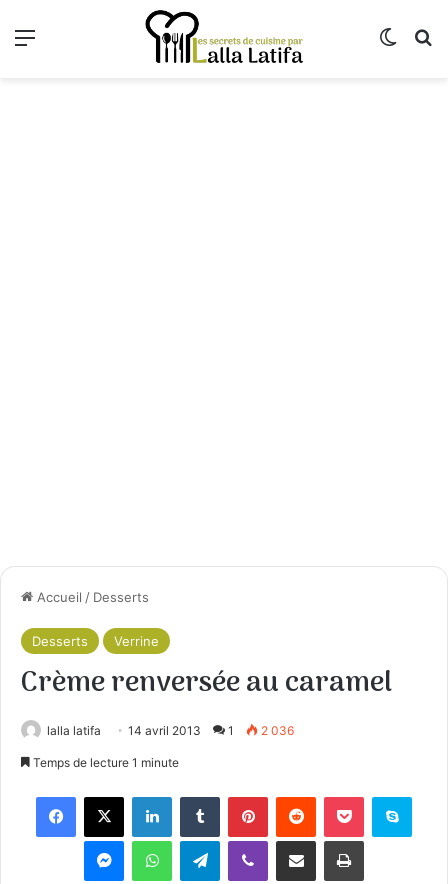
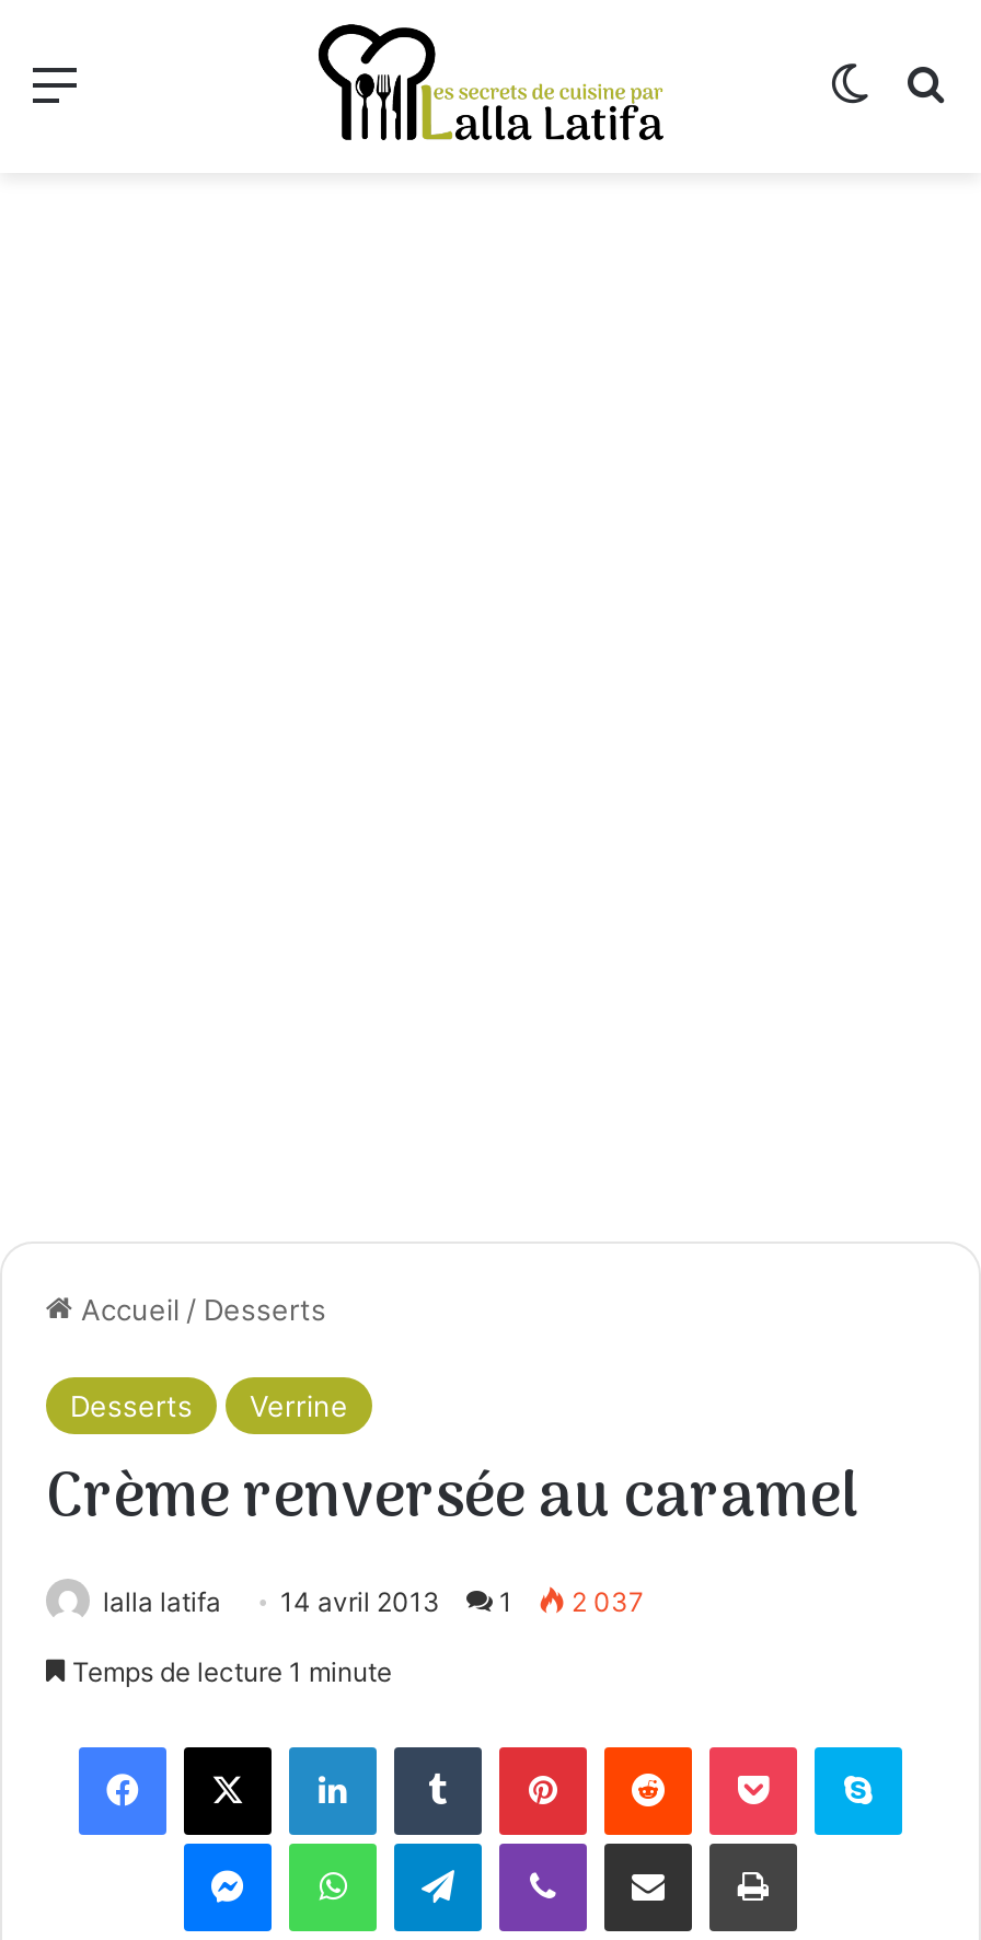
[47,723,294,738] lalla latifa 14 avril 2013 1 2 036 -> [103,1586,644,1619] lalla latifa 14 avril 2013 1 2 037

